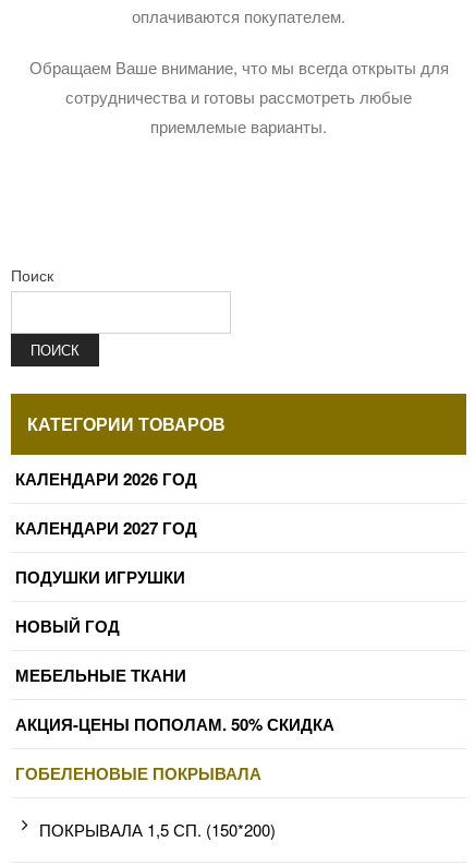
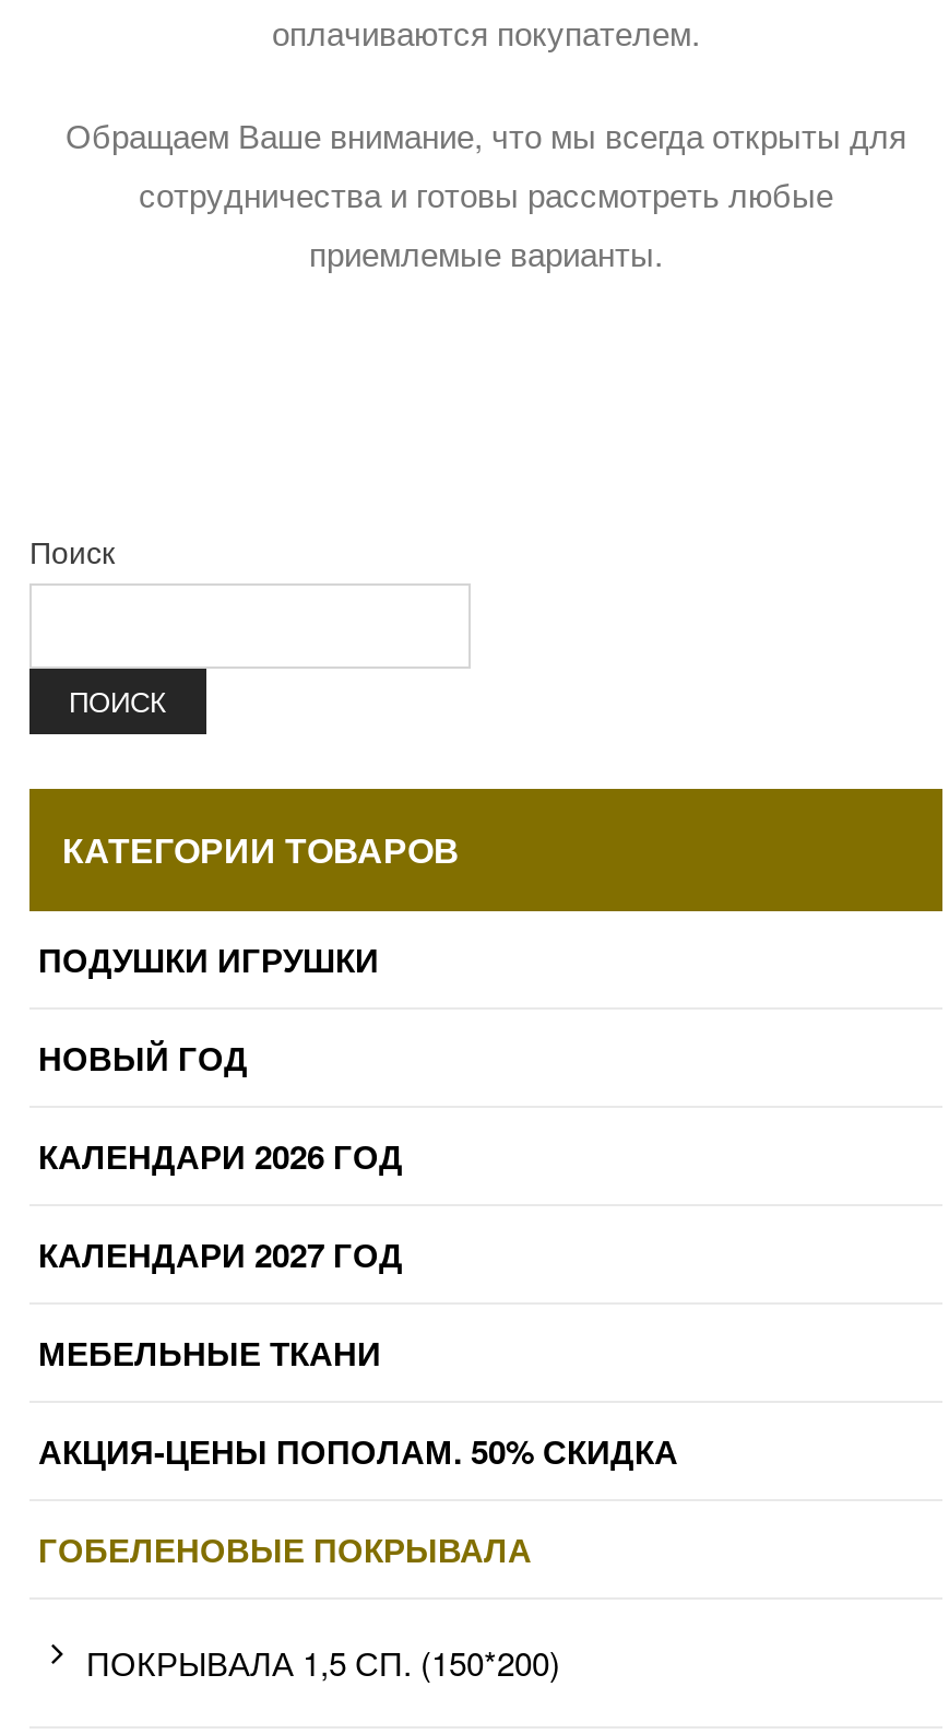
moved [15,467,197,540] -> [38,1132,403,1278]: КАЛЕНДАРИ 2026 ГОД | КАЛЕНДАРИ 2027 ГОД
moved [15,565,185,638] -> [38,935,379,1082]: ПОДУШКИ ИГРУШКИ | НОВЫЙ ГОД

